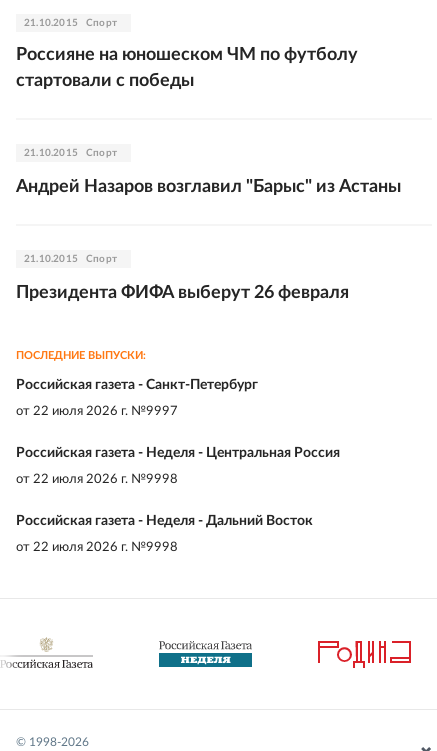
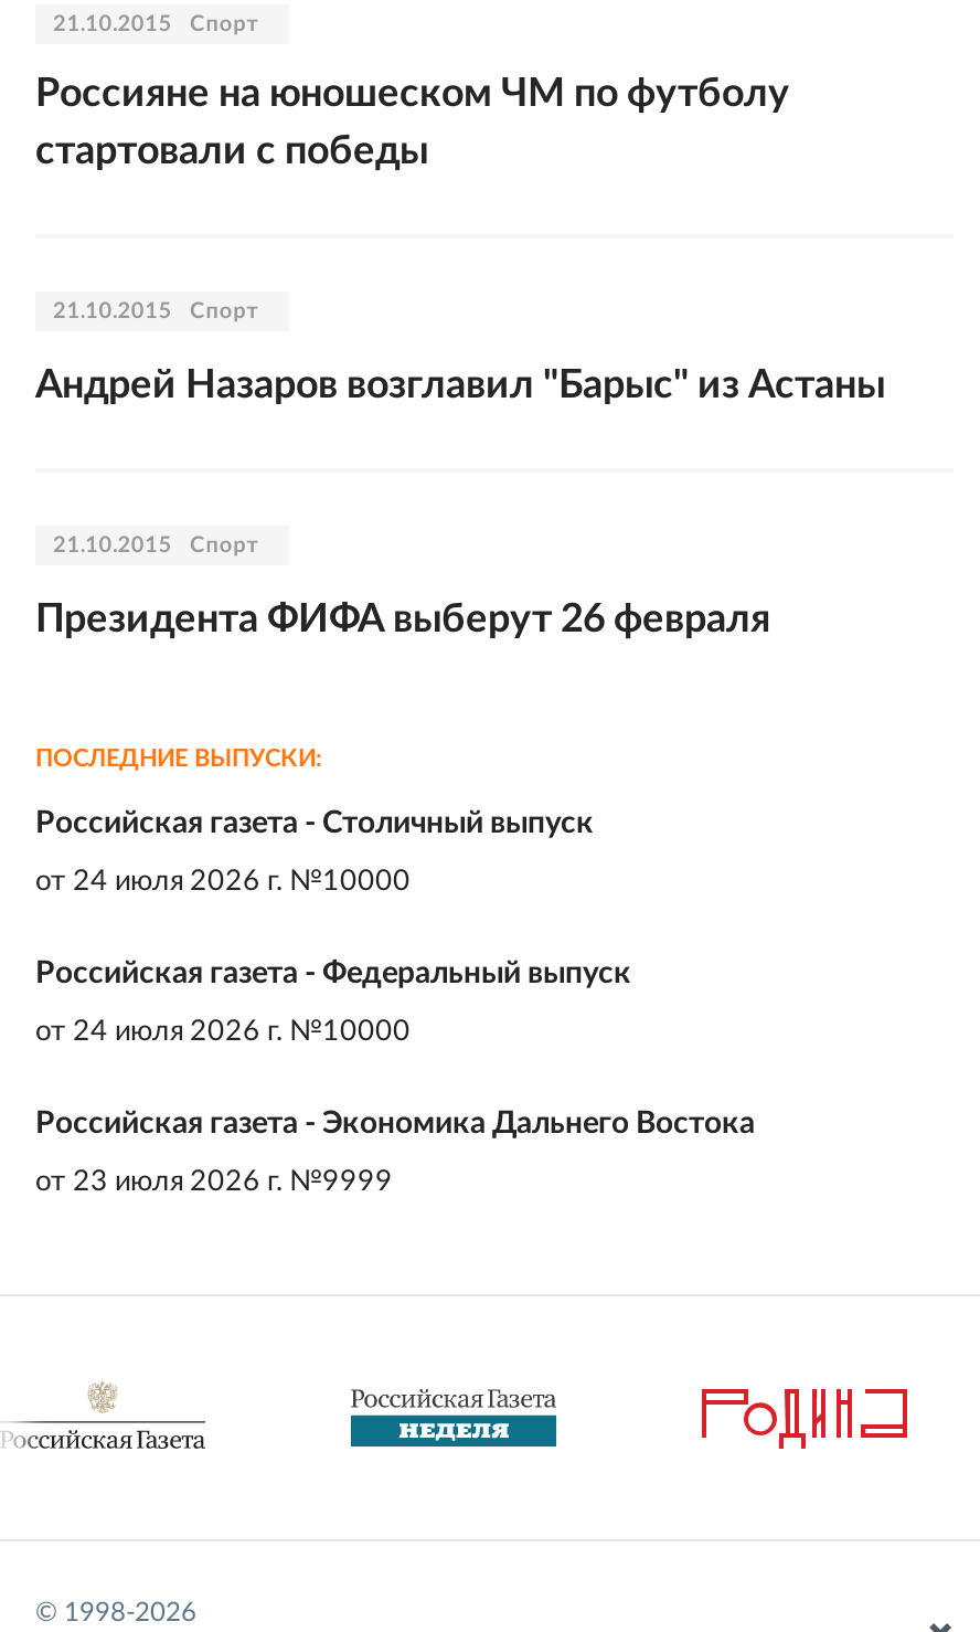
[16,378,258,392] Российская газета - Санкт-Петербург -> [35,808,594,839] Российская газета - Столичный выпуск
[16,405,178,418] от 22 июля 2026 г. №9997 -> [35,868,411,897] от 24 июля 2026 г. №10000
[16,446,340,460] Российская газета - Неделя - Центральная Россия -> [35,958,631,989] Российская газета - Федеральный выпуск
[16,473,178,486] от 22 июля 2026 г. №9998 -> [35,1018,411,1047] от 24 июля 2026 г. №10000
[16,514,313,528] Российская газета - Неделя - Дальний Восток -> [35,1109,755,1140] Российская газета - Экономика Дальнего Востока
[16,541,178,554] от 22 июля 2026 г. №9998 -> [35,1168,393,1197] от 23 июля 2026 г. №9999

